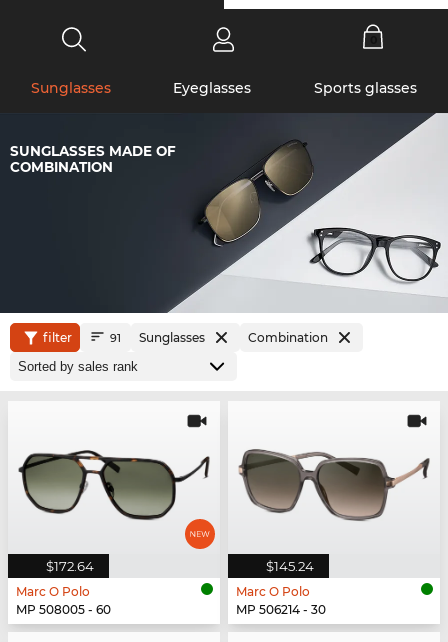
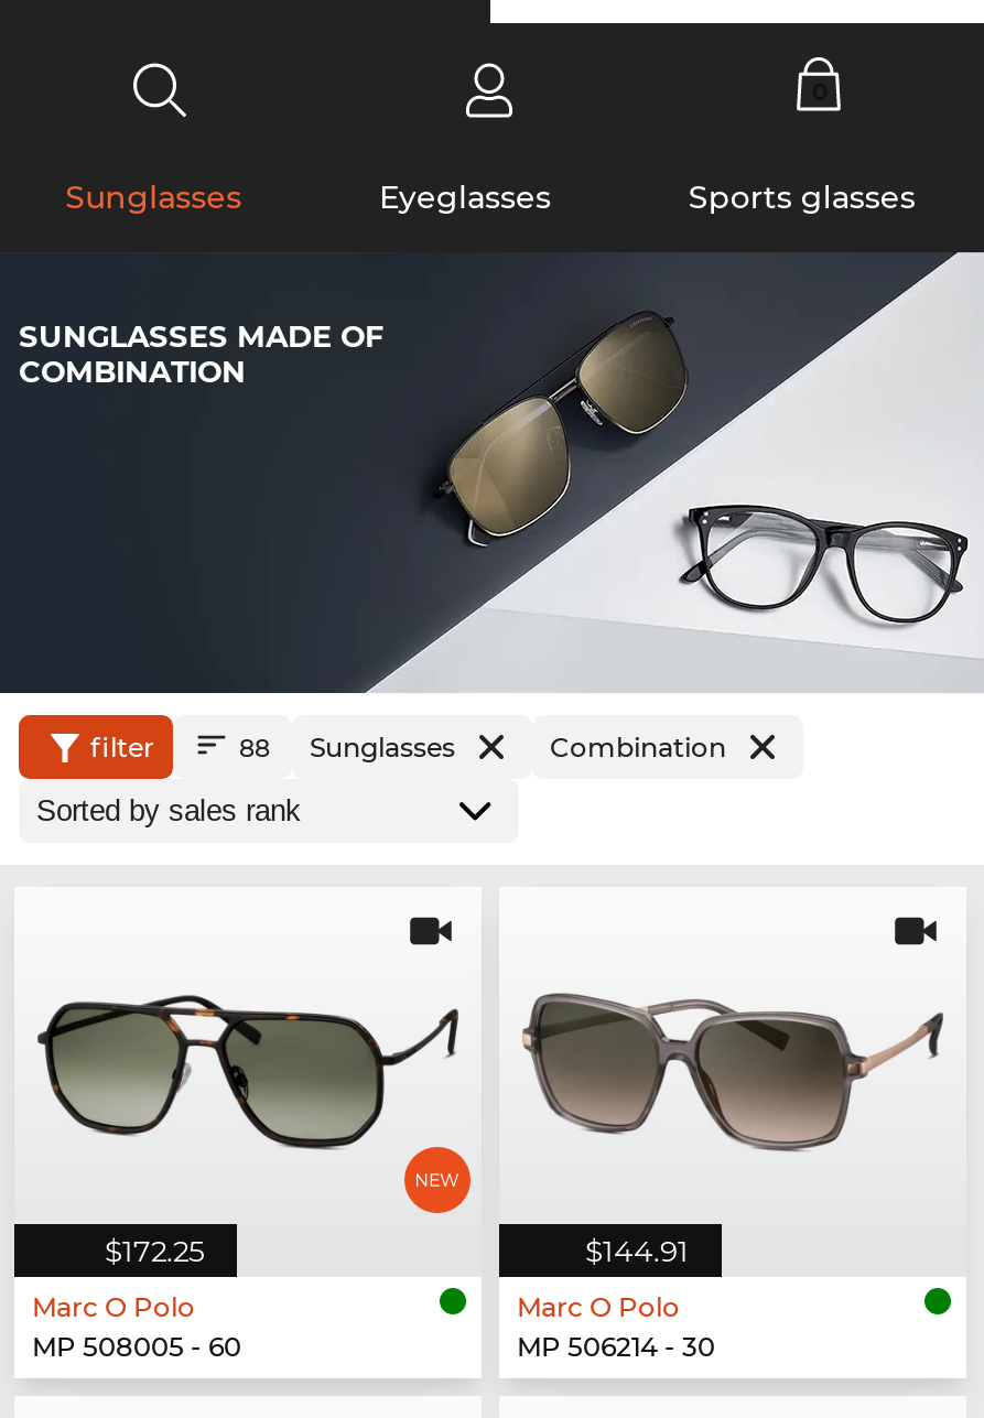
[110,330,205,345] 91 Sunglasses -> [239,730,455,764] 88 Sunglasses
[46,558,94,574] $172.64 -> [105,1232,204,1268] $172.25
[266,558,314,574] $145.24 -> [585,1232,689,1268] $144.91

